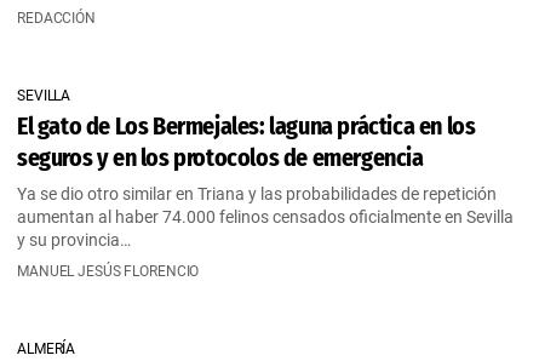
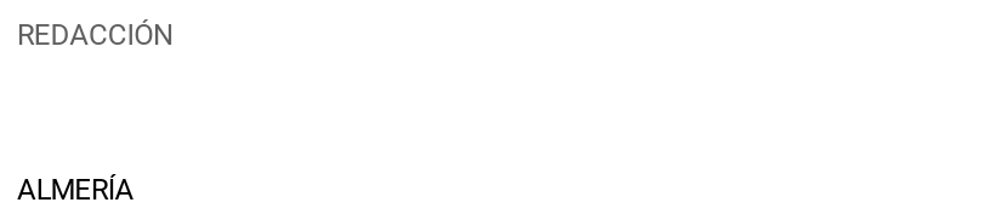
[17,87,514,280] SEVILLA | El gato de Los Bermejales: laguna práctica en los | seguros y en los protocolos de emergencia | Ya se dio otro similar en Triana y las probabilidades de repetición | aumentan al haber 74.000 felinos censados oficialmente en Sevilla | y su provincia… | MANUEL JESÚS FLORENCIO -> none

